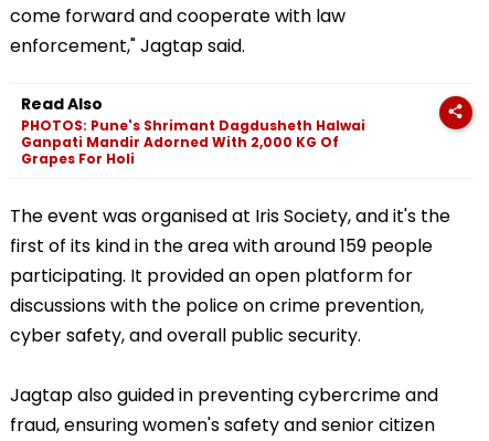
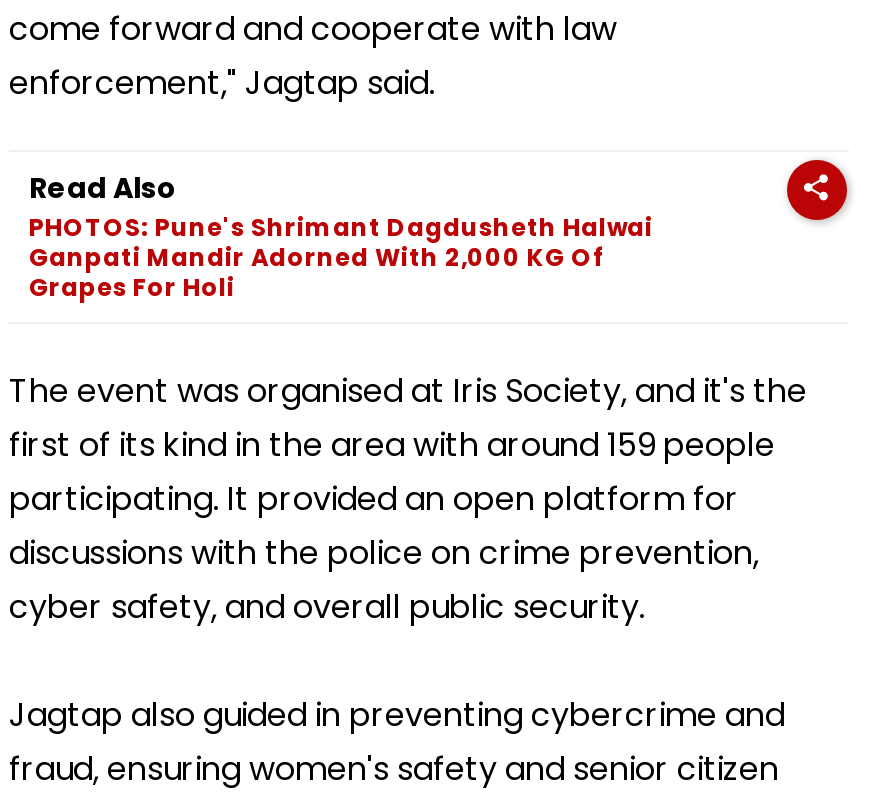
[438,88,474,132] [image] -> [785,158,849,236] [image]

